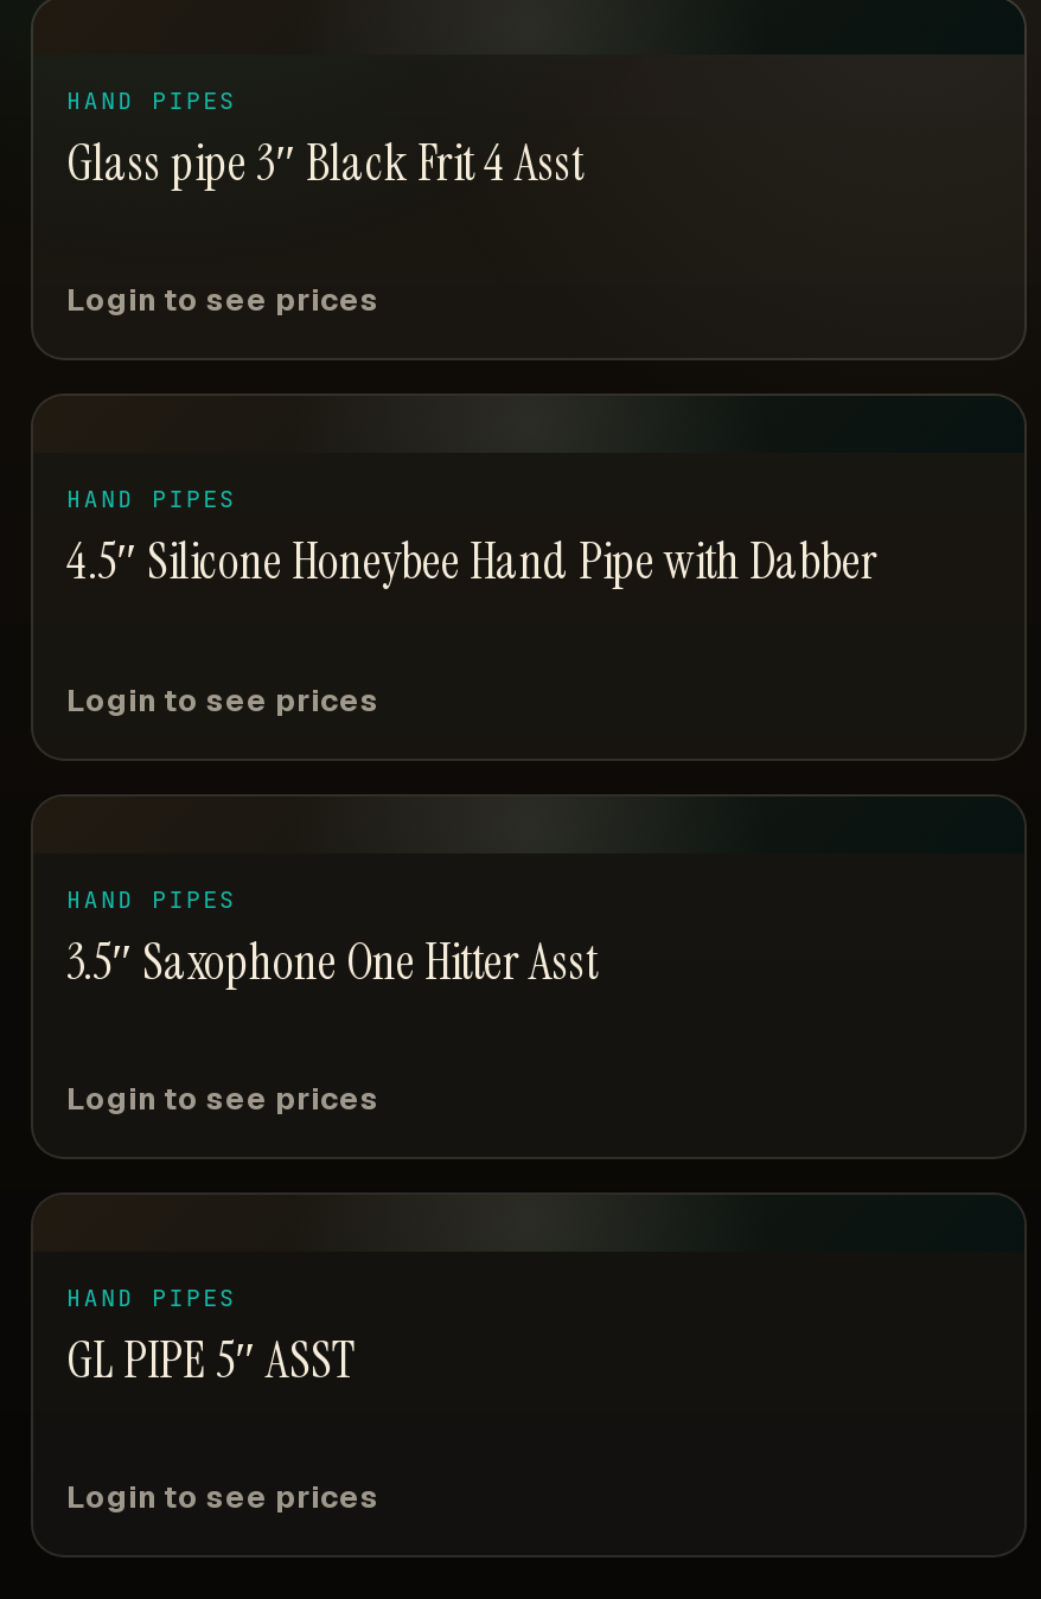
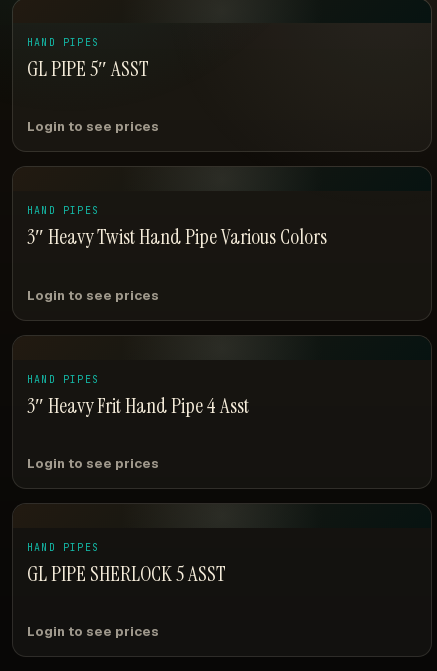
[66,130,583,197] Glass pipe 3″ Black Frit 4 Asst -> [27,55,149,83] GL PIPE 5″ ASST
[66,529,877,596] 4.5″ Silicone Honeybee Hand Pipe with Dabber -> [27,223,327,251] 3″ Heavy Twist Hand Pipe Various Colors
[66,929,598,995] 3.5″ Saxophone One Hitter Asst -> [27,392,249,420] 3″ Heavy Frit Hand Pipe 4 Asst
[66,1328,356,1394] GL PIPE 5″ ASST -> [27,560,226,588] GL PIPE SHERLOCK 5 ASST

